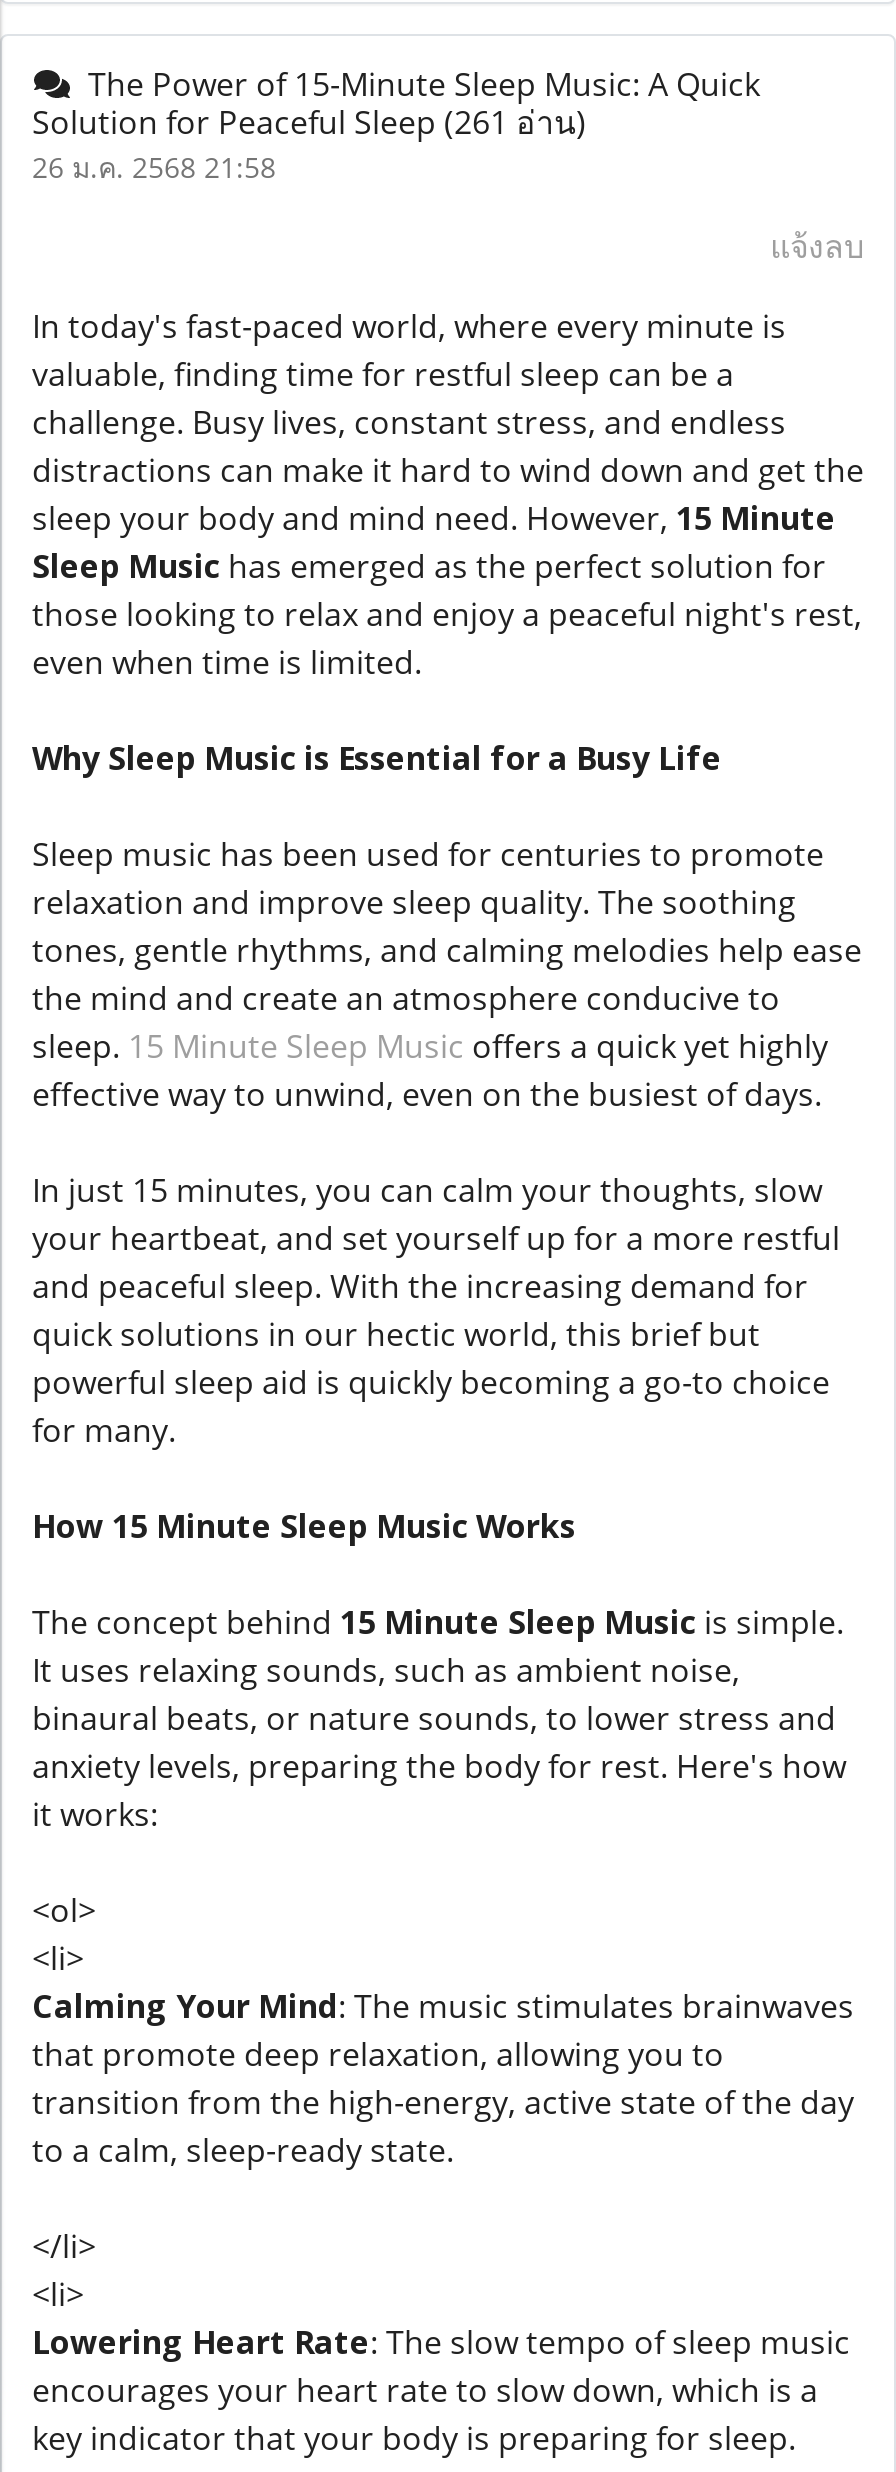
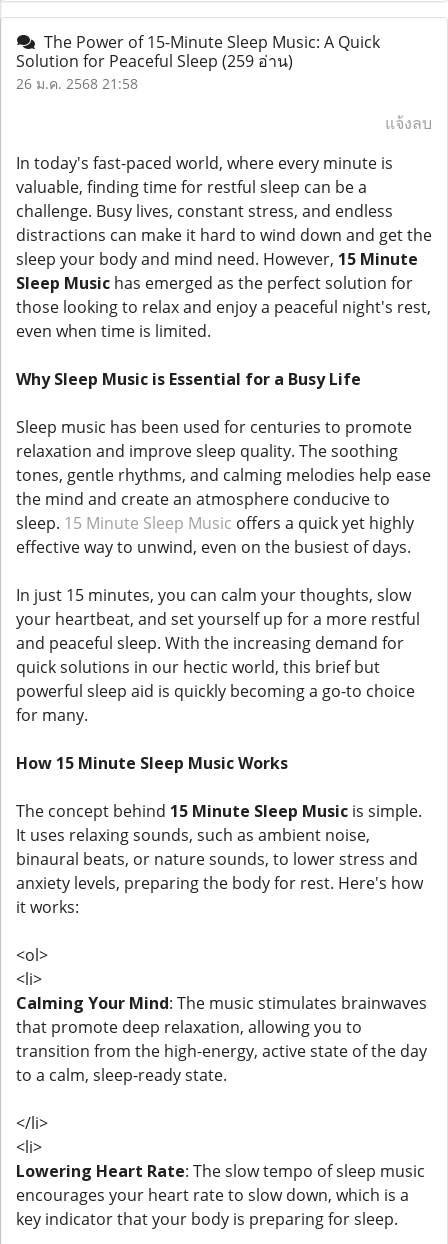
[32,100,586,144] Solution for Peaceful Sleep (261 อ่าน) -> [16,50,293,72] Solution for Peaceful Sleep (259 อ่าน)

